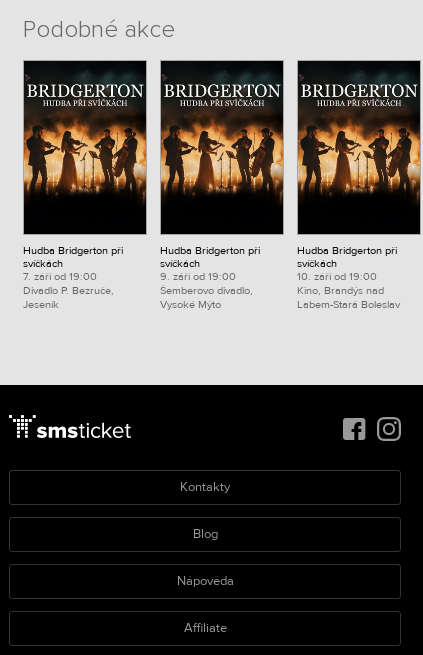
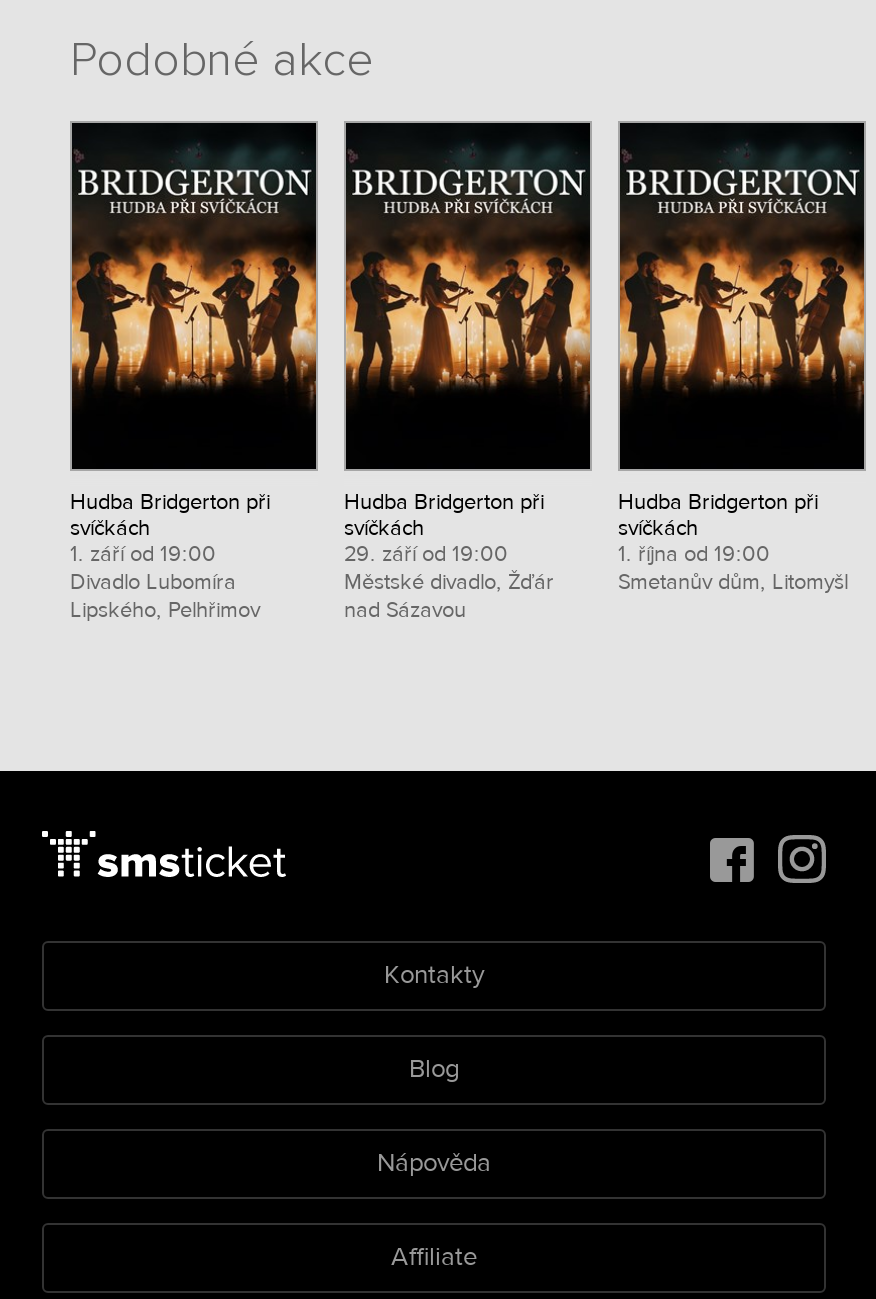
[23,270,114,311] 7. září od 19:00 | Divadlo P. Bezruče, | Jeseník -> [70,540,260,622] 1. září od 19:00 | Divadlo Lubomíra | Lipského, Pelhřimov
[160,270,253,311] 9. září od 19:00 | Šemberovo divadlo, | Vysoké Mýto -> [344,540,554,622] 29. září od 19:00 | Městské divadlo, Žďár | nad Sázavou
[297,270,400,311] 10. září od 19:00 | Kino, Brandýs nad | Labem-Stará Boleslav -> [618,540,848,594] 1. října od 19:00 | Smetanův dům, Litomyšl

